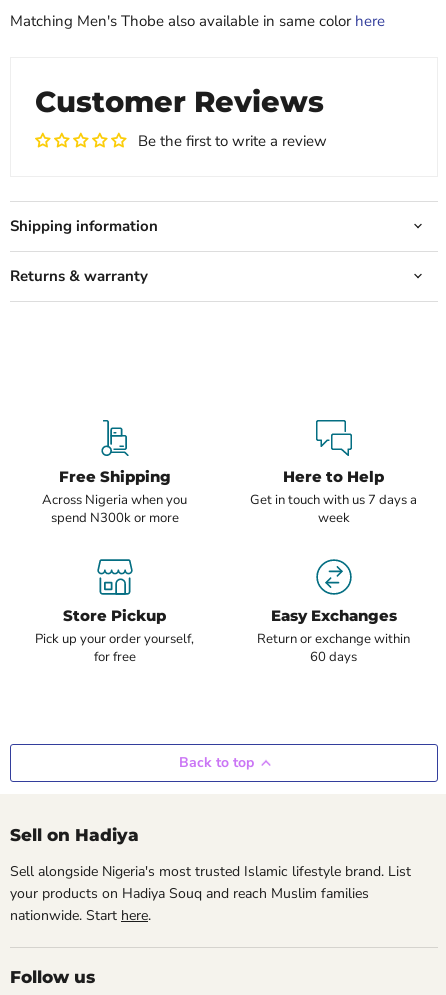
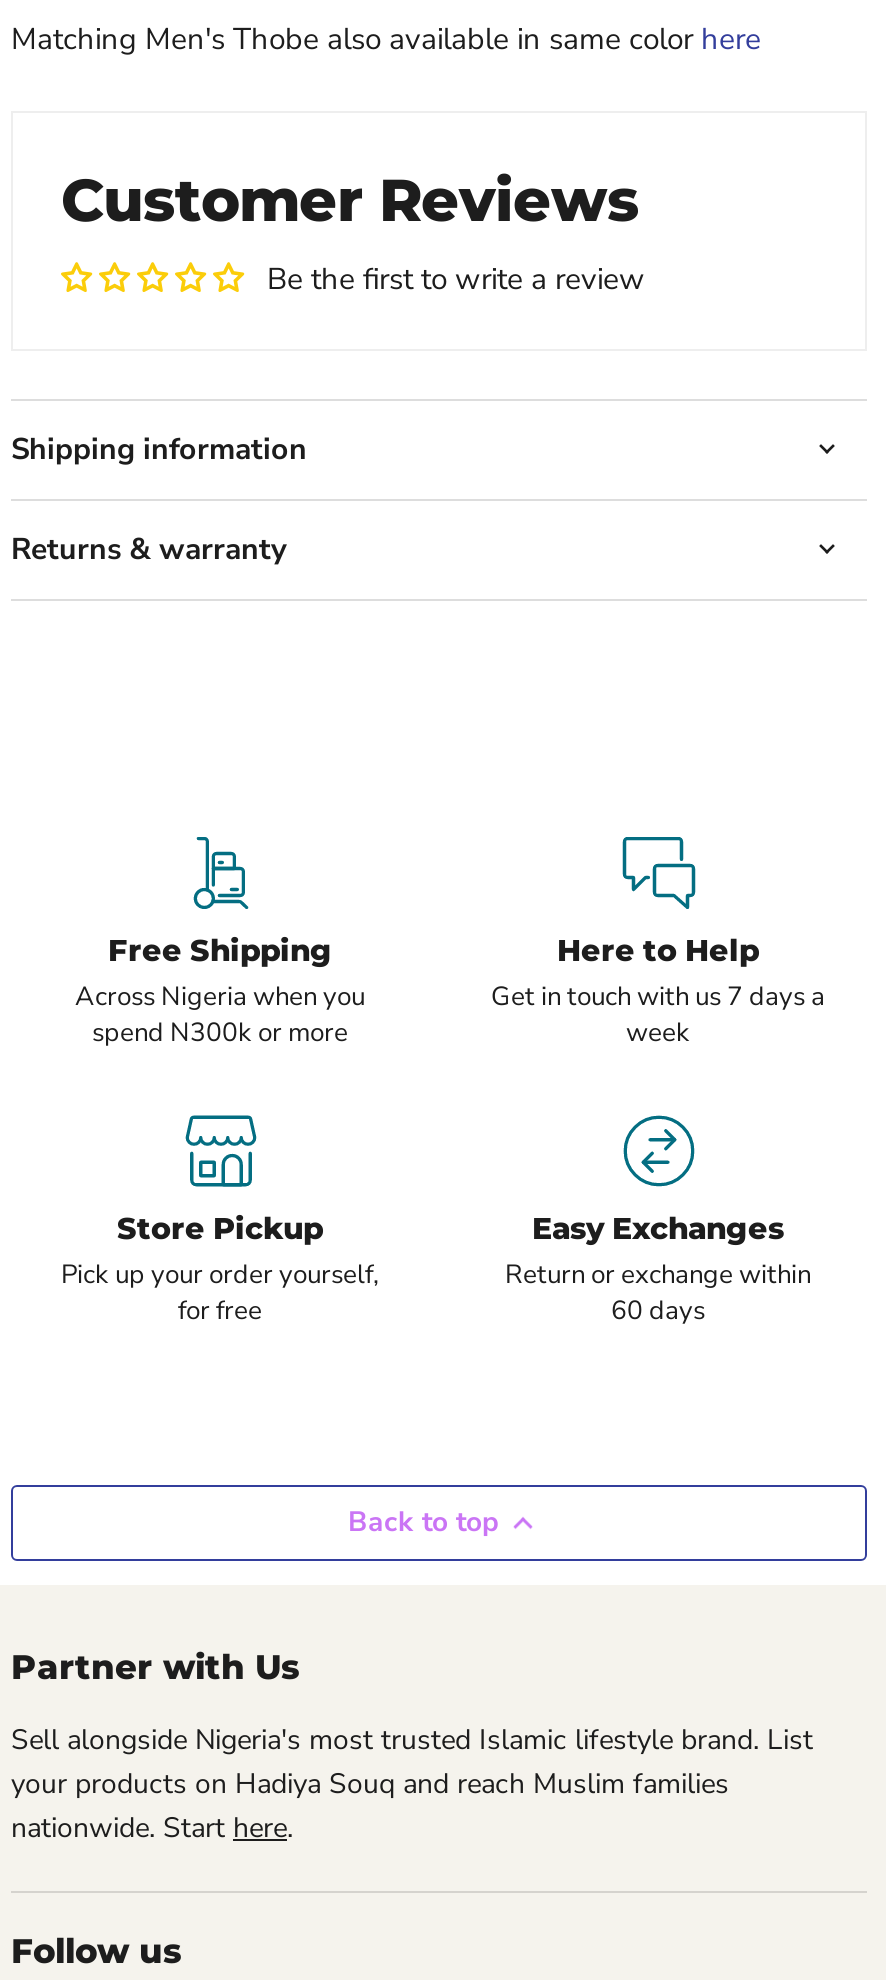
[10,825,139,845] Sell on Hadiya -> [11,1646,299,1686] Partner with Us

